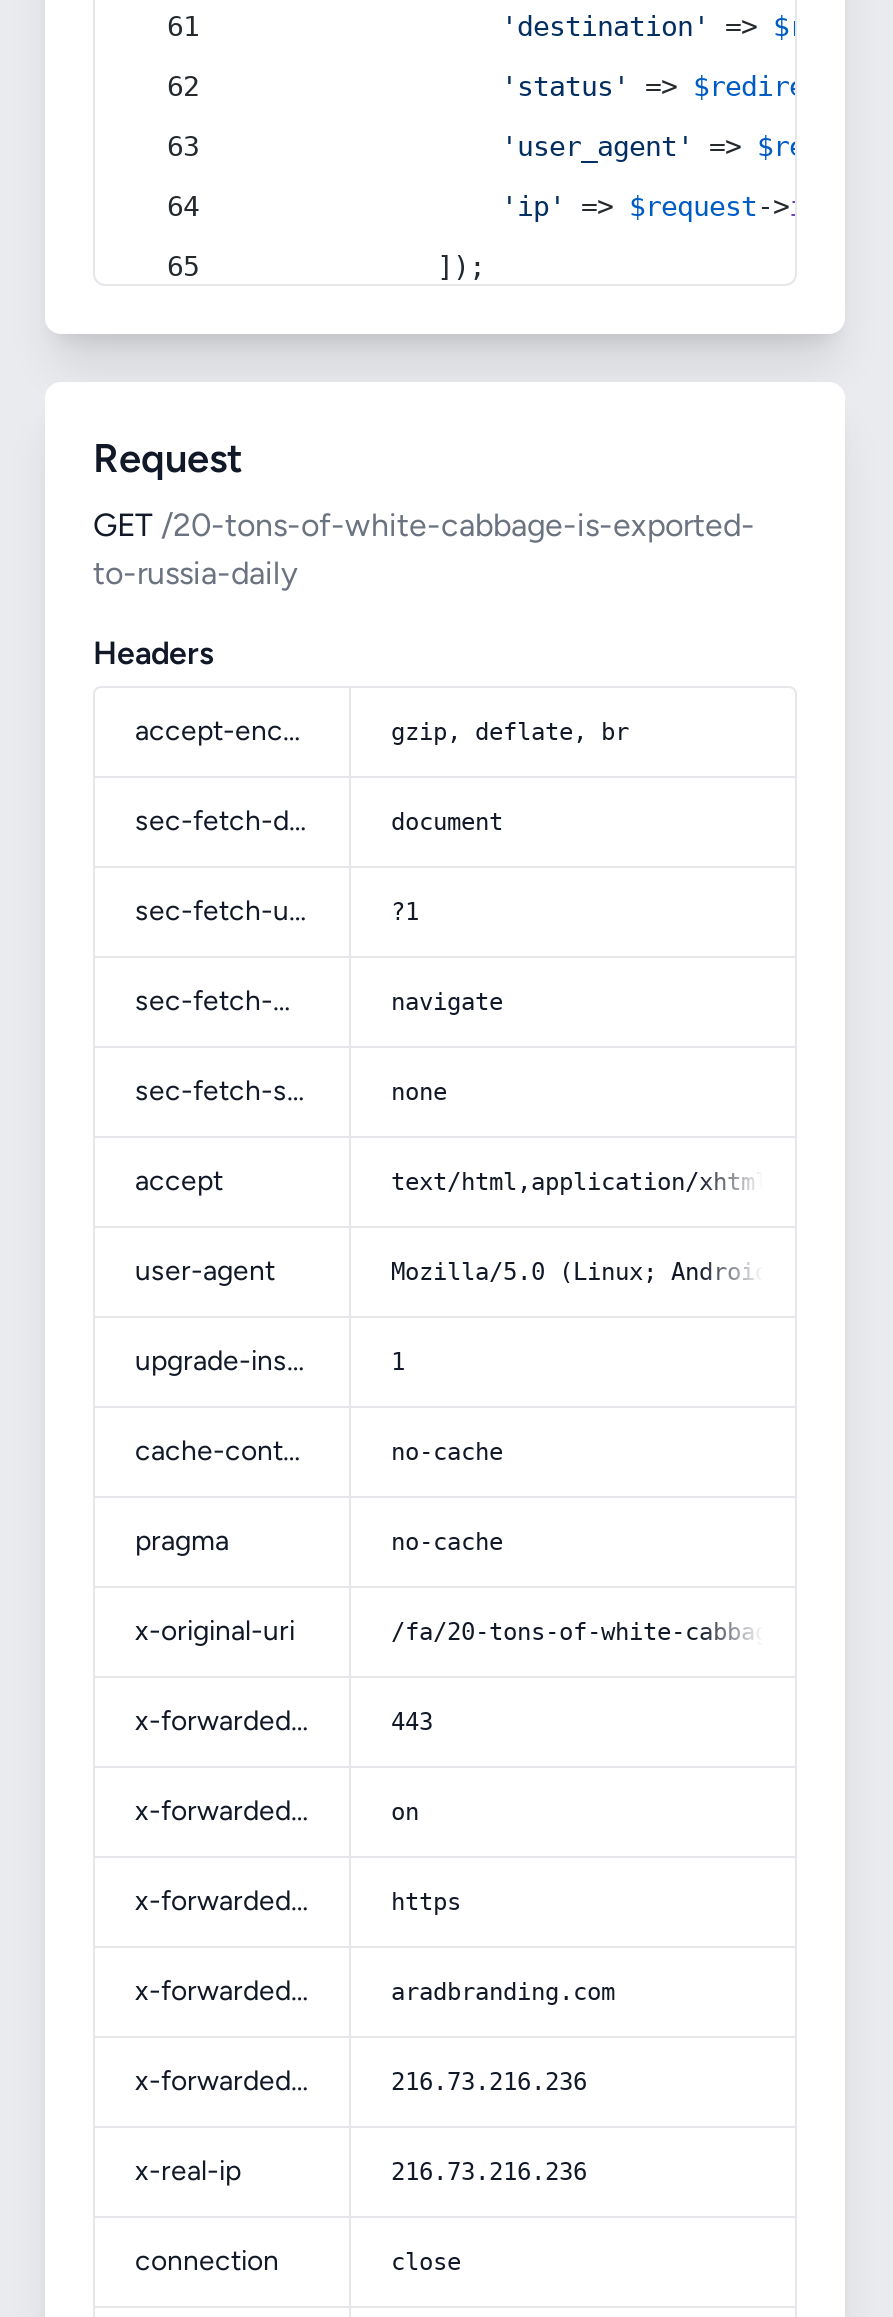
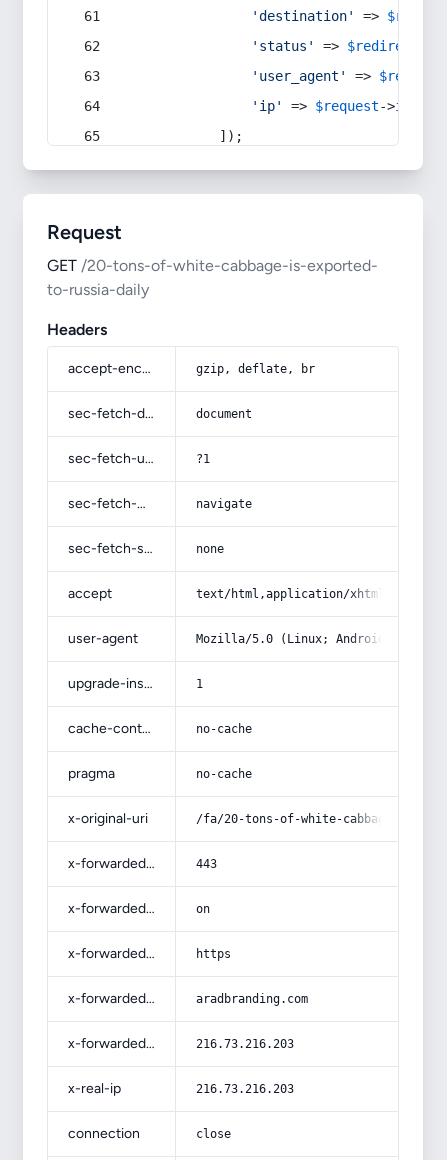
[391,2068,587,2096] 216.73.216.236 -> [196,1037,294,1051] 216.73.216.203
[391,2158,587,2186] 216.73.216.236 -> [196,1082,294,1096] 216.73.216.203

